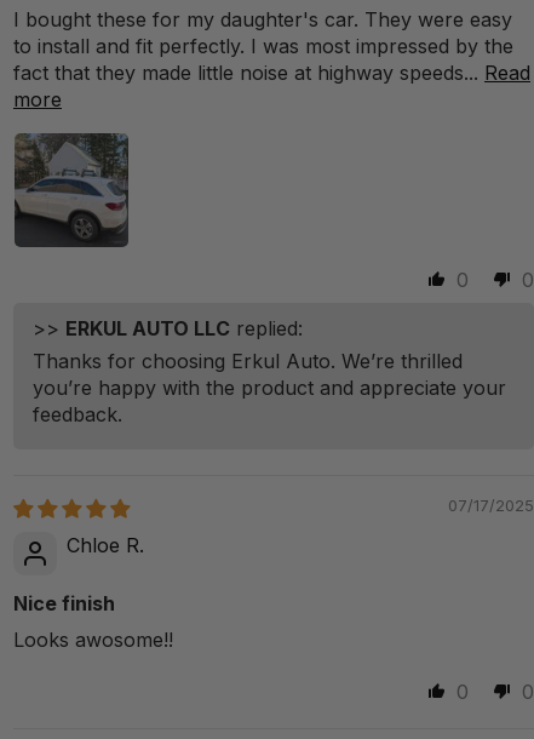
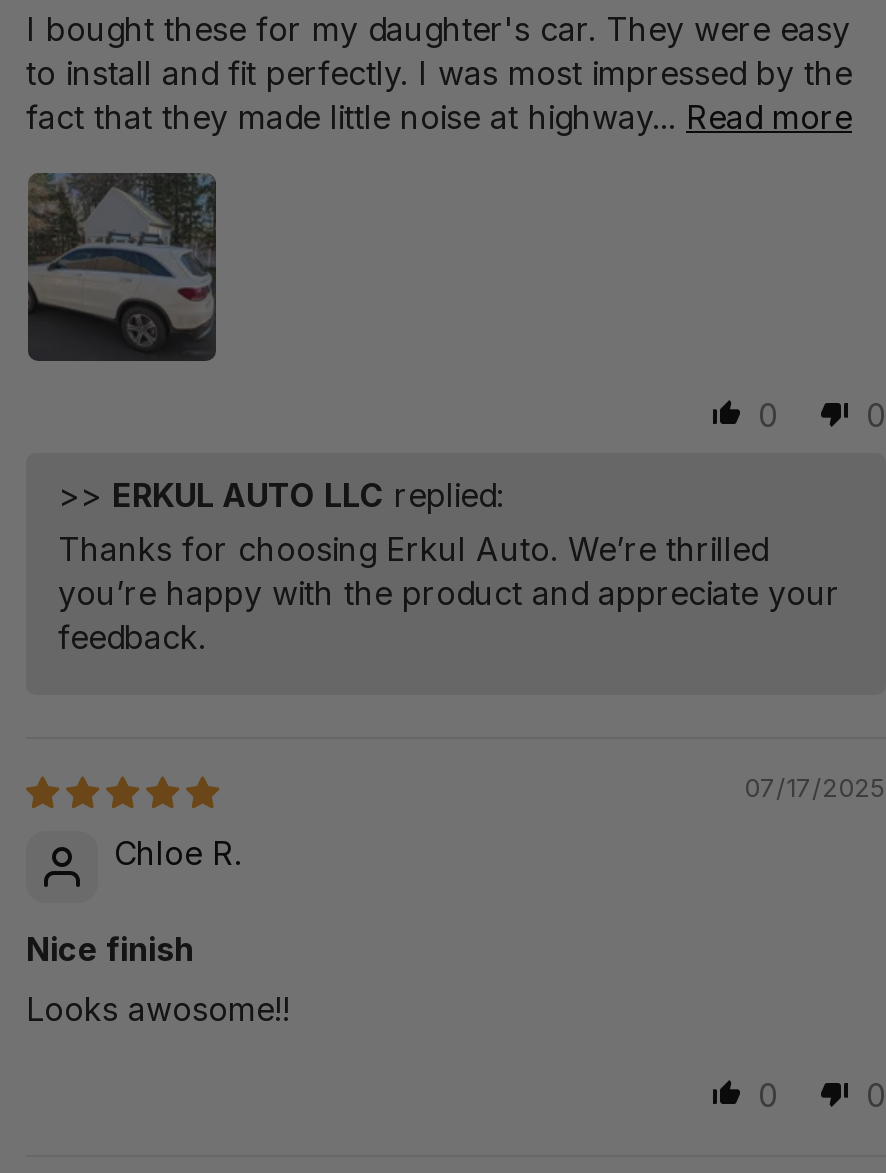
[13,61,530,112] fact that they made little noise at highway speeds... Read | more -> [26,98,852,138] fact that they made little noise at highway... Read more

